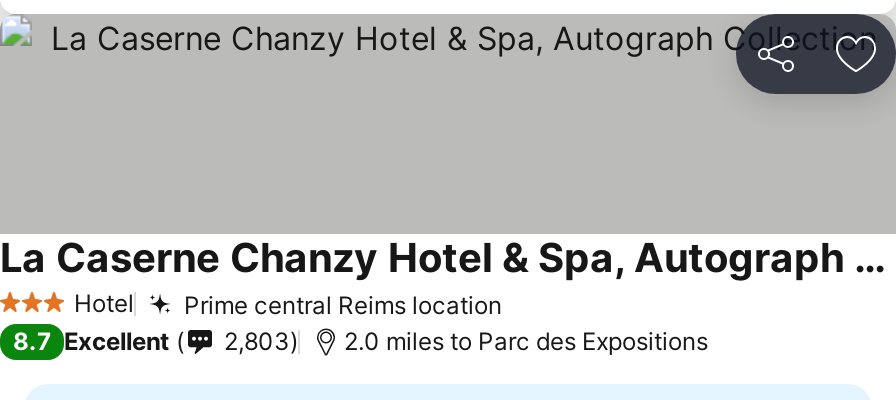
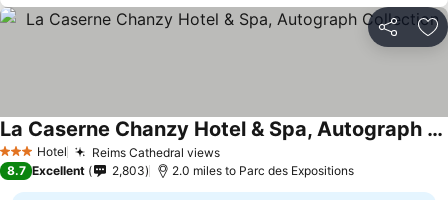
[184,289,502,319] Prime central Reims location -> [92,144,220,159] Reims Cathedral views

